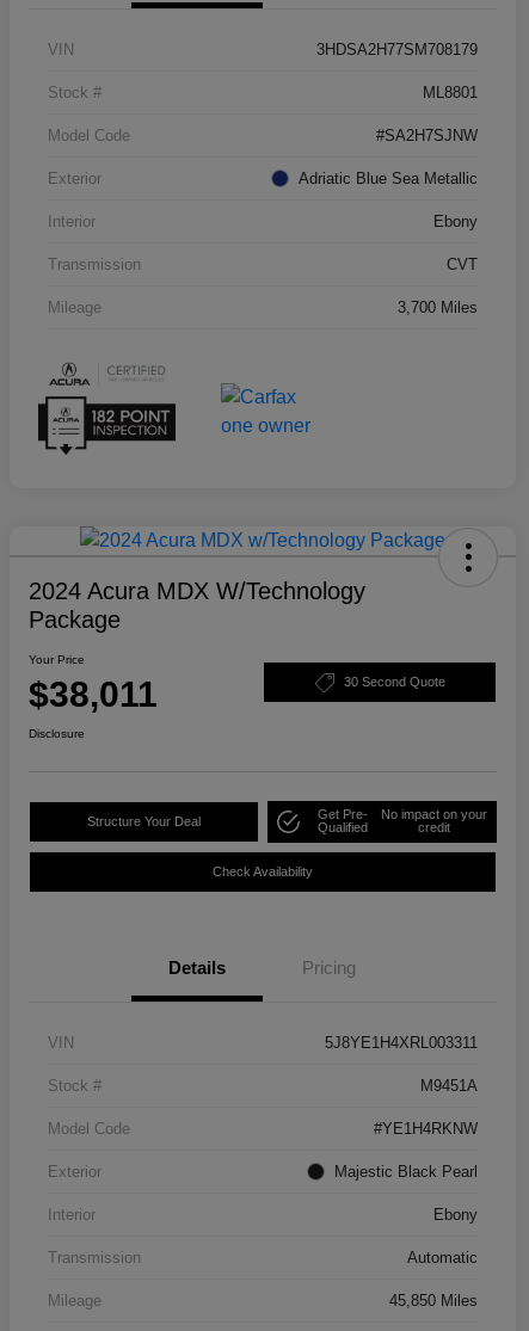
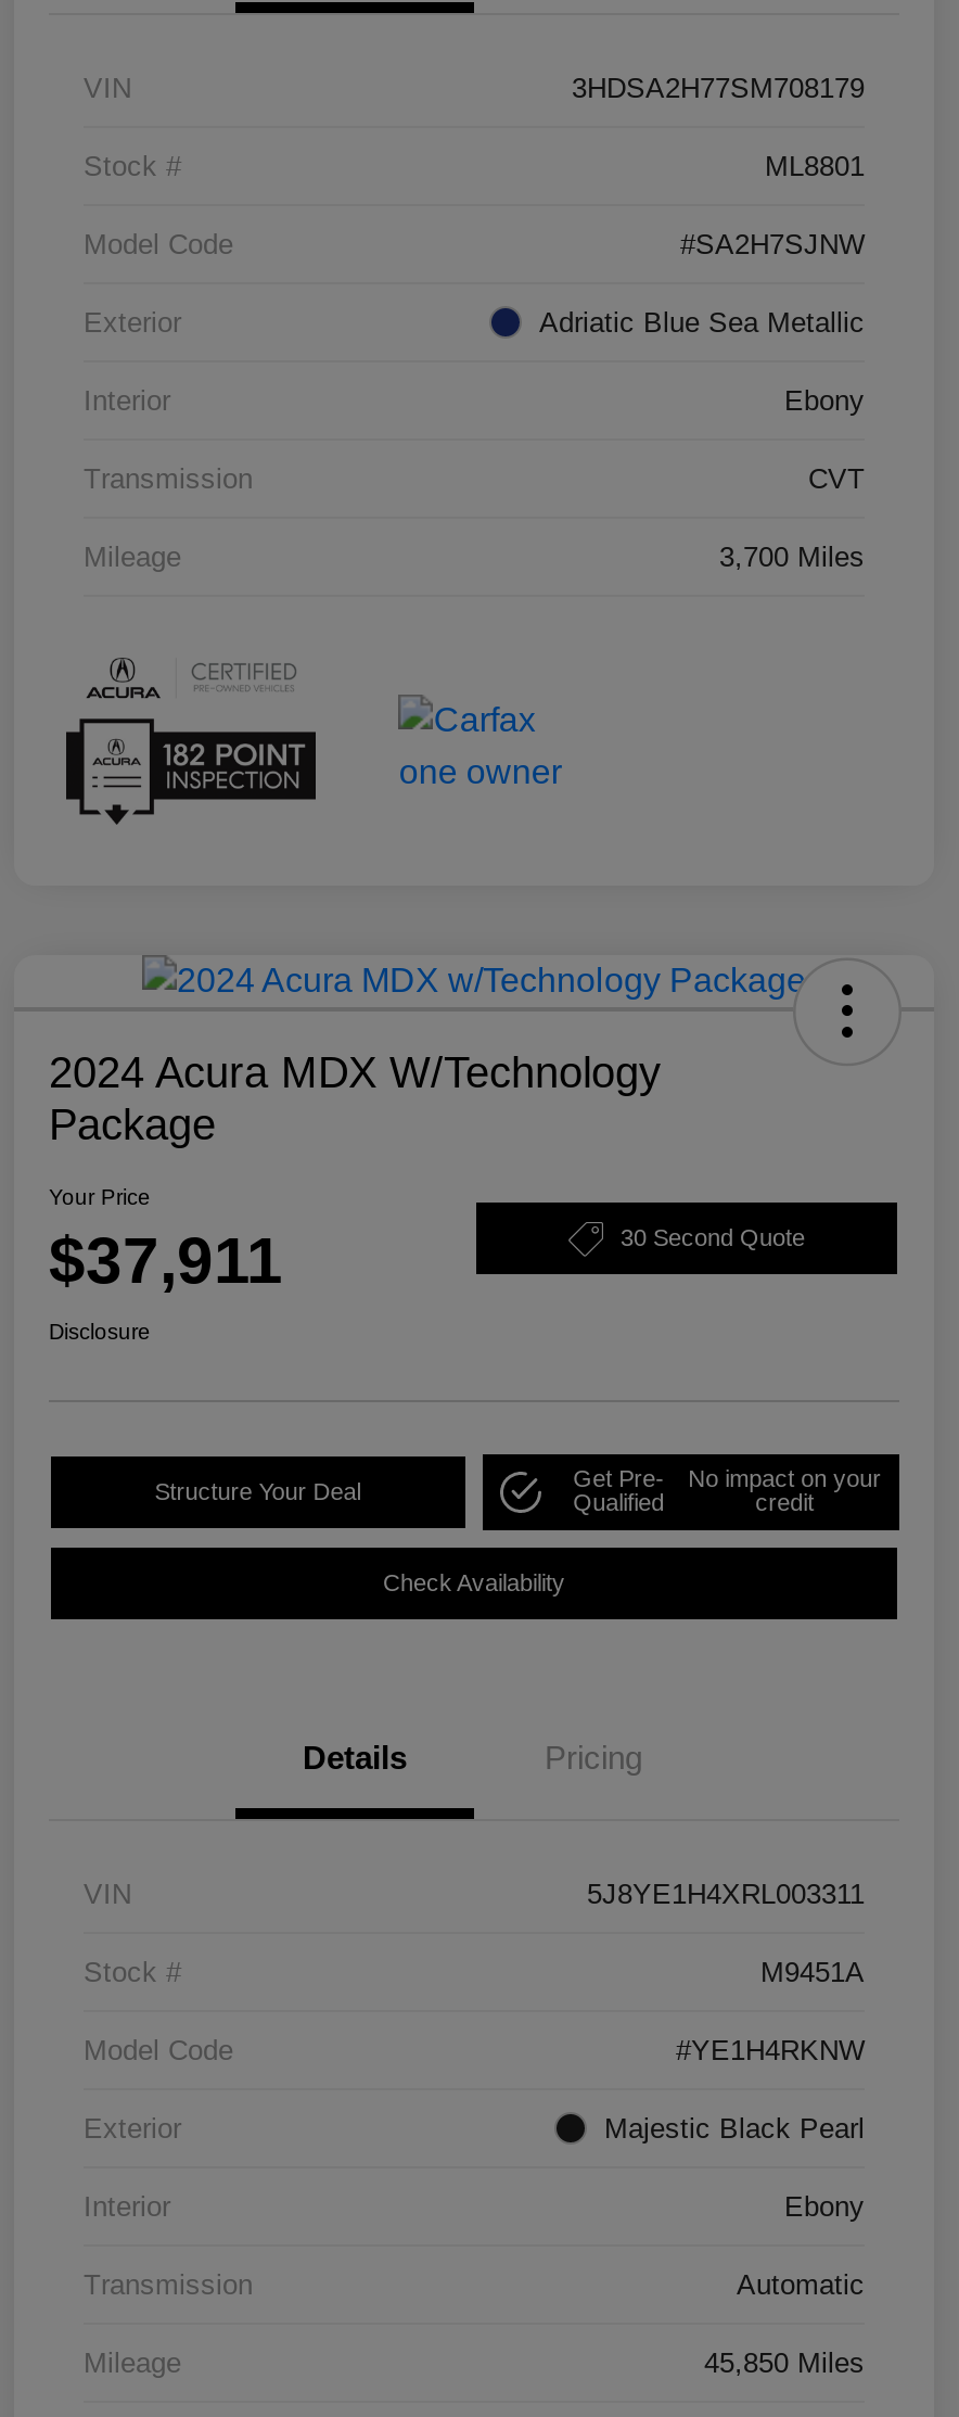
[29,674,158,714] $38,011 -> [49,1224,283,1295] $37,911

